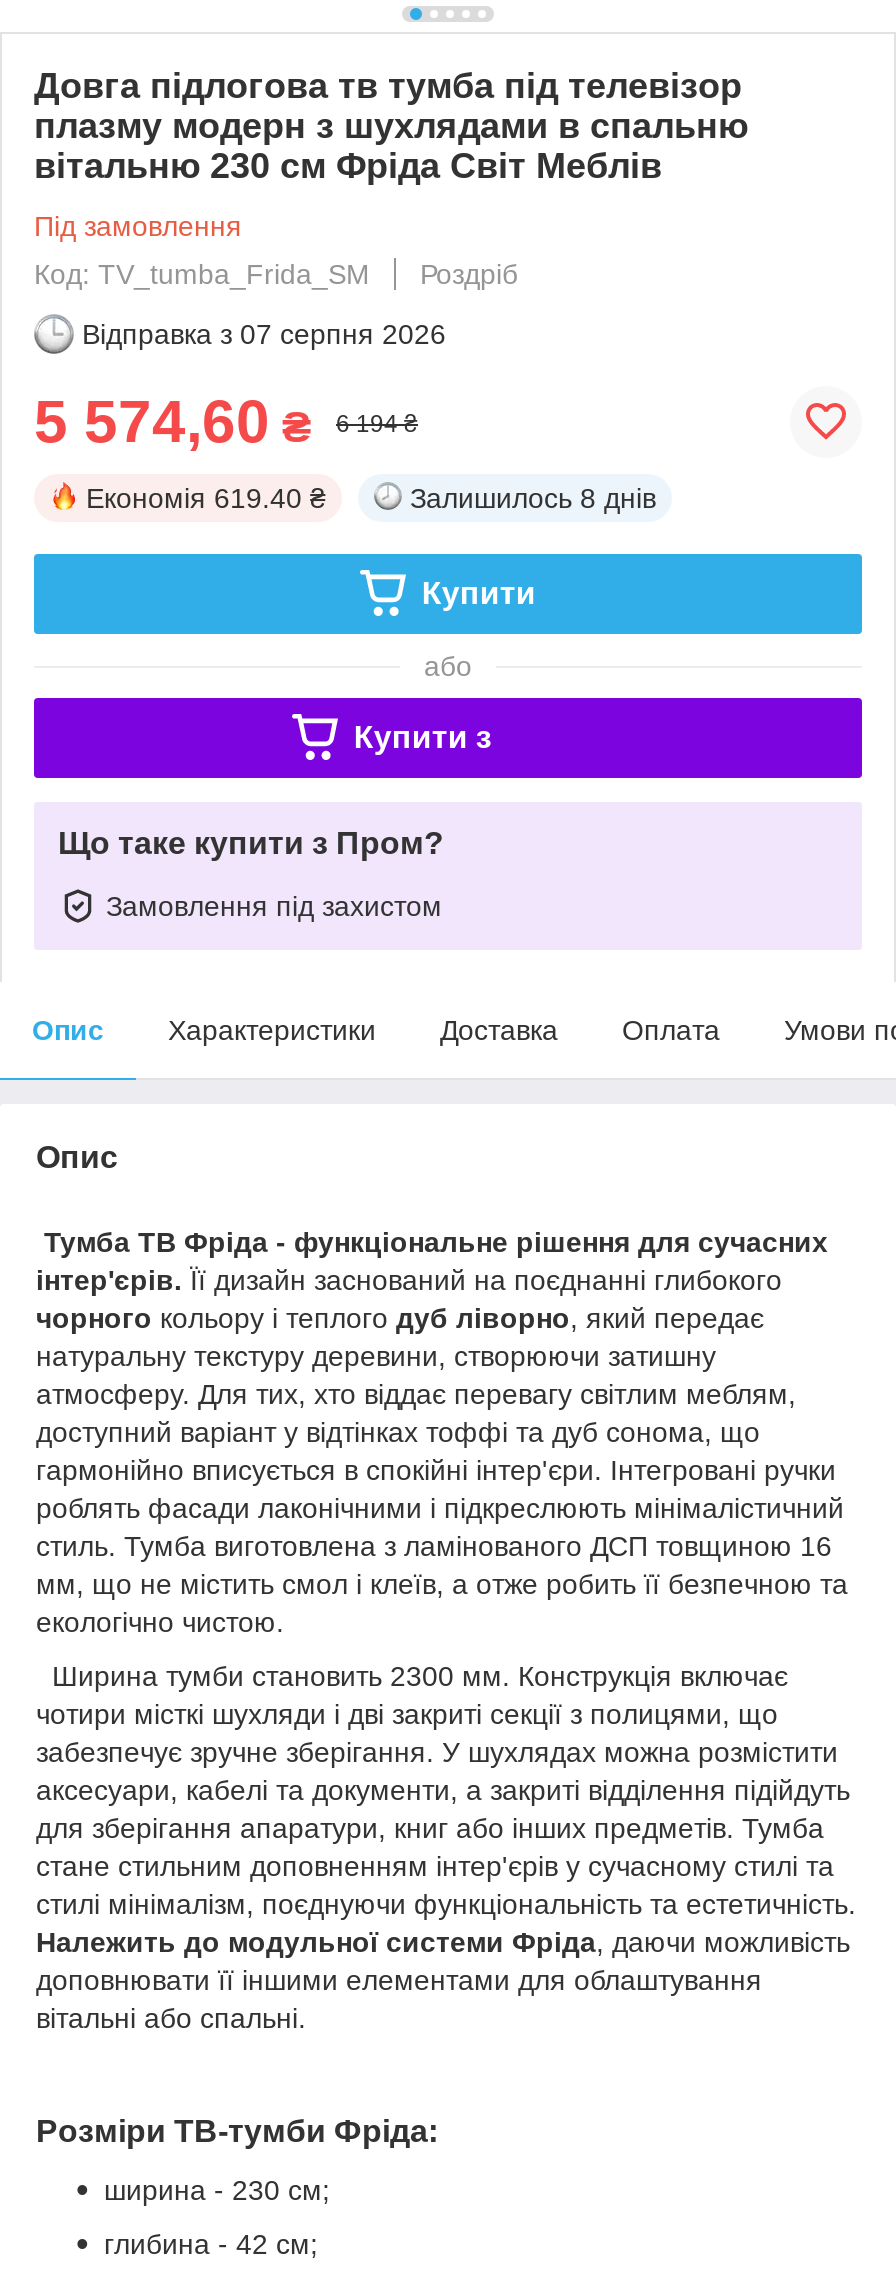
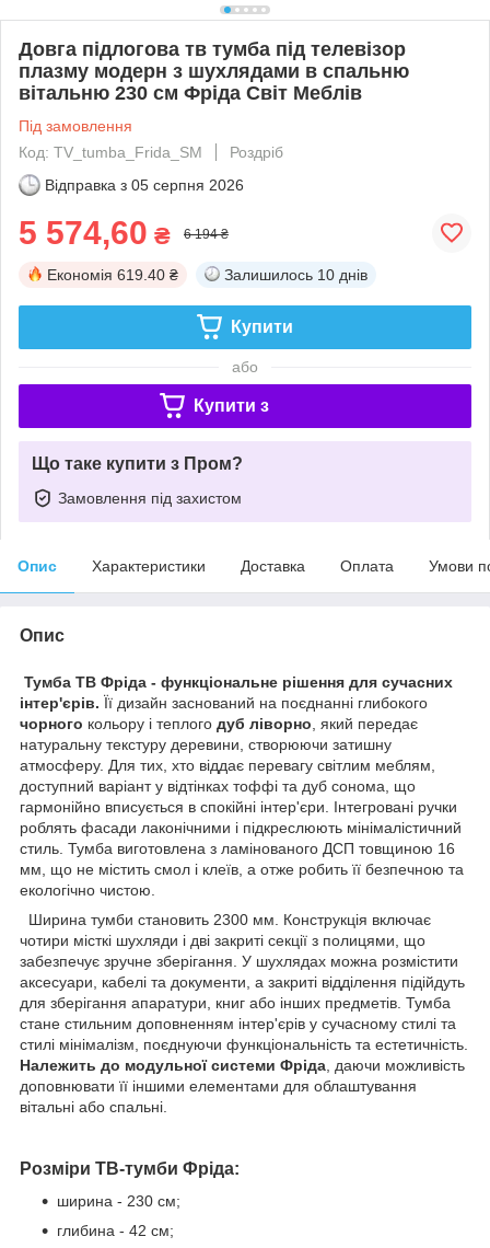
[82,318,446,350] Відправка з 07 серпня 2026 -> [45,176,244,194] Відправка з 05 серпня 2026
[410,482,656,514] Залишилось 8 днів -> [224,266,367,283] Залишилось 10 днів

